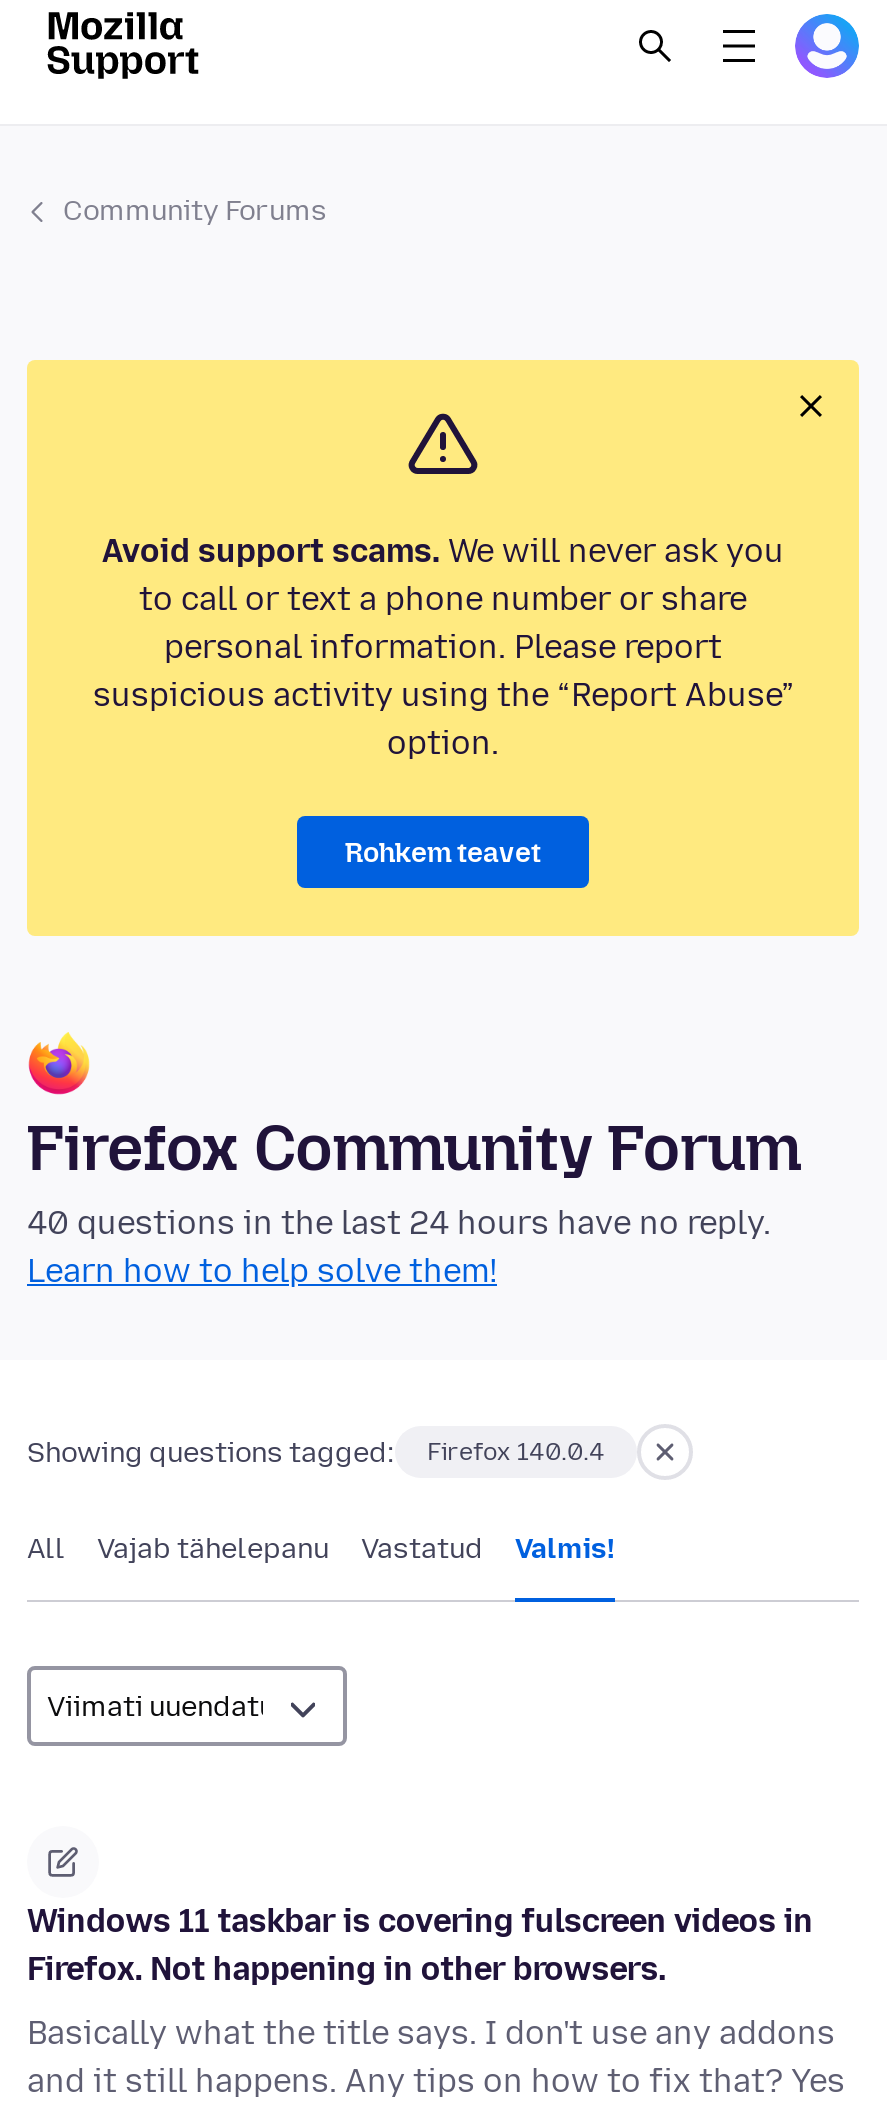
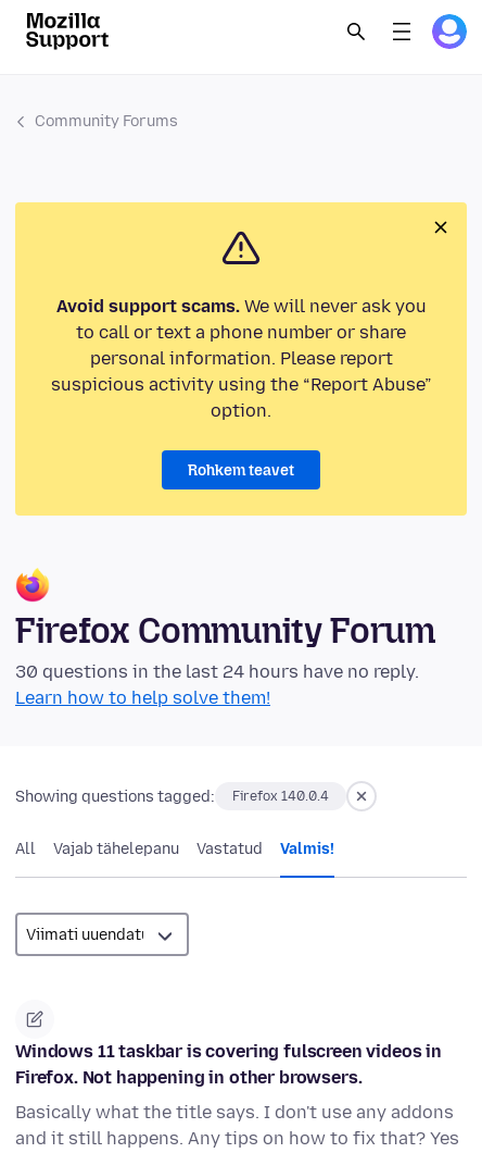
[27,1205,771,1243] 40 questions in the last 24 hours have no reply. -> [15,662,419,683] 30 questions in the last 24 hours have no reply.

